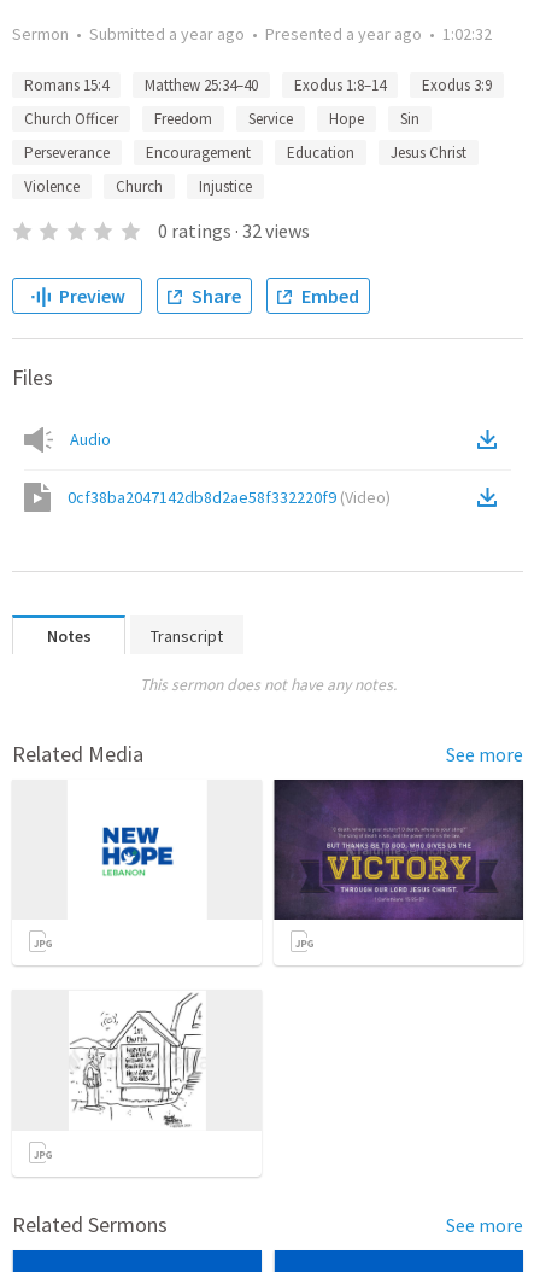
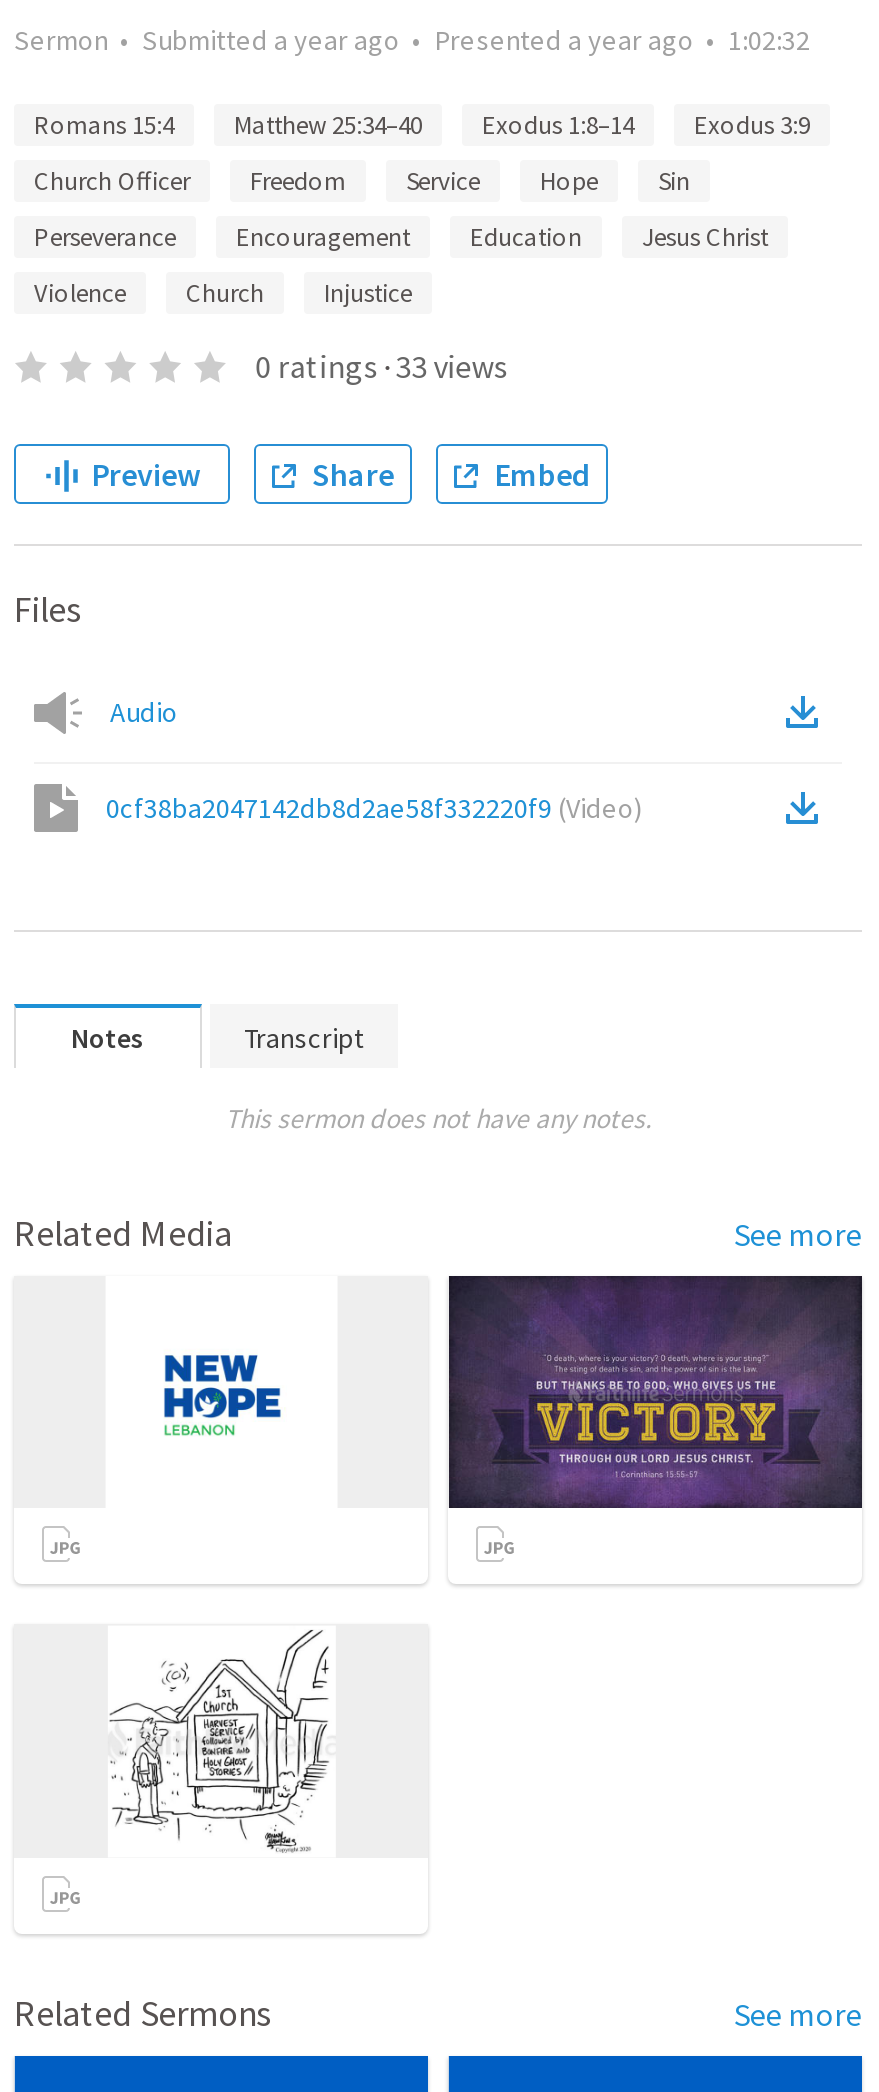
[158,218,309,243] 0 ratings · 32 views -> [255,346,507,386] 0 ratings · 33 views

